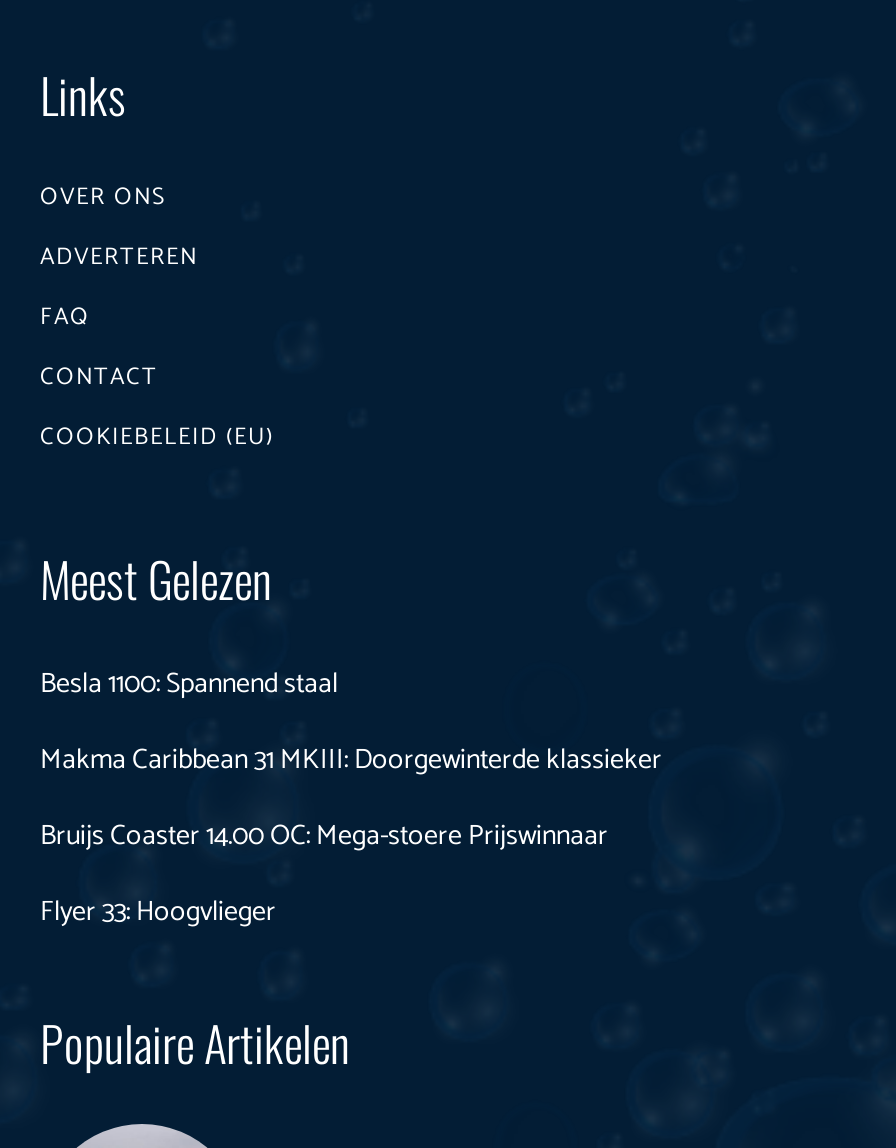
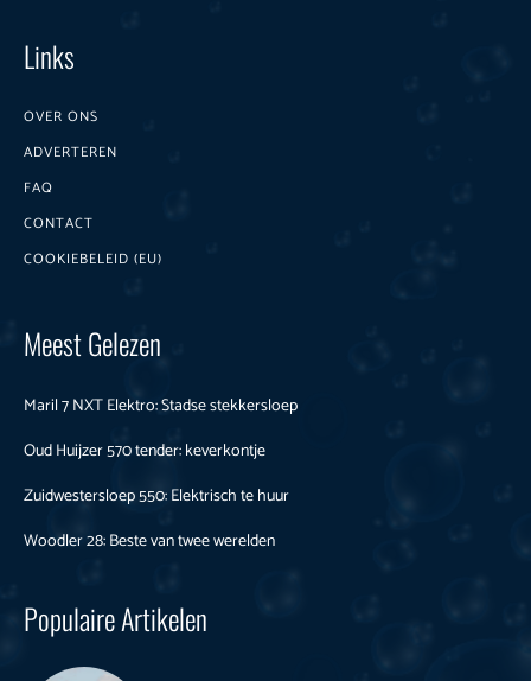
[40,661,338,707] Besla 1100: Spannend staal -> [24,392,298,420] Maril 7 NXT Elektro: Stadse stekkersloep
[40,737,662,783] Makma Caribbean 31 MKIII: Doorgewinterde klassieker -> [24,437,265,465] Oud Huijzer 570 tender: keverkontje
[40,813,608,859] Bruijs Coaster 14.00 OC: Mega-stoere Prijswinnaar -> [24,483,289,510] Zuidwestersloep 550: Elektrisch te huur
[40,889,276,935] Flyer 33: Hoogvlieger -> [24,528,275,555] Woodler 28: Beste van twee werelden

